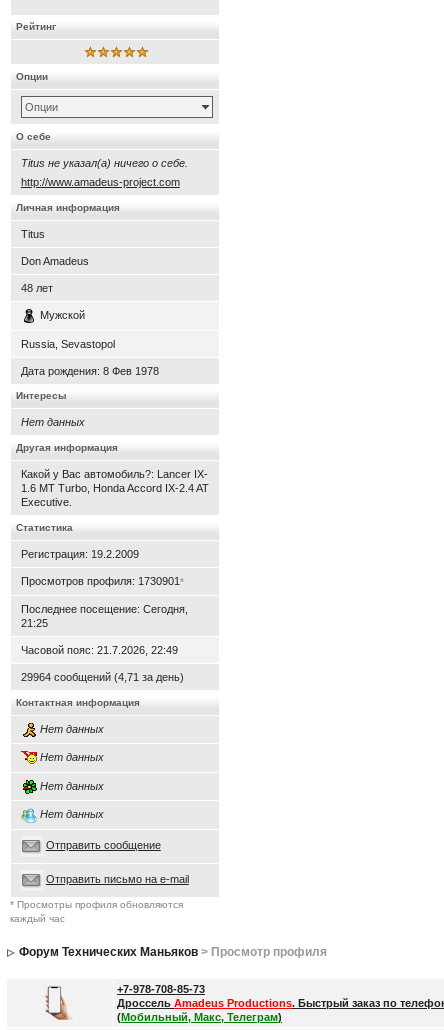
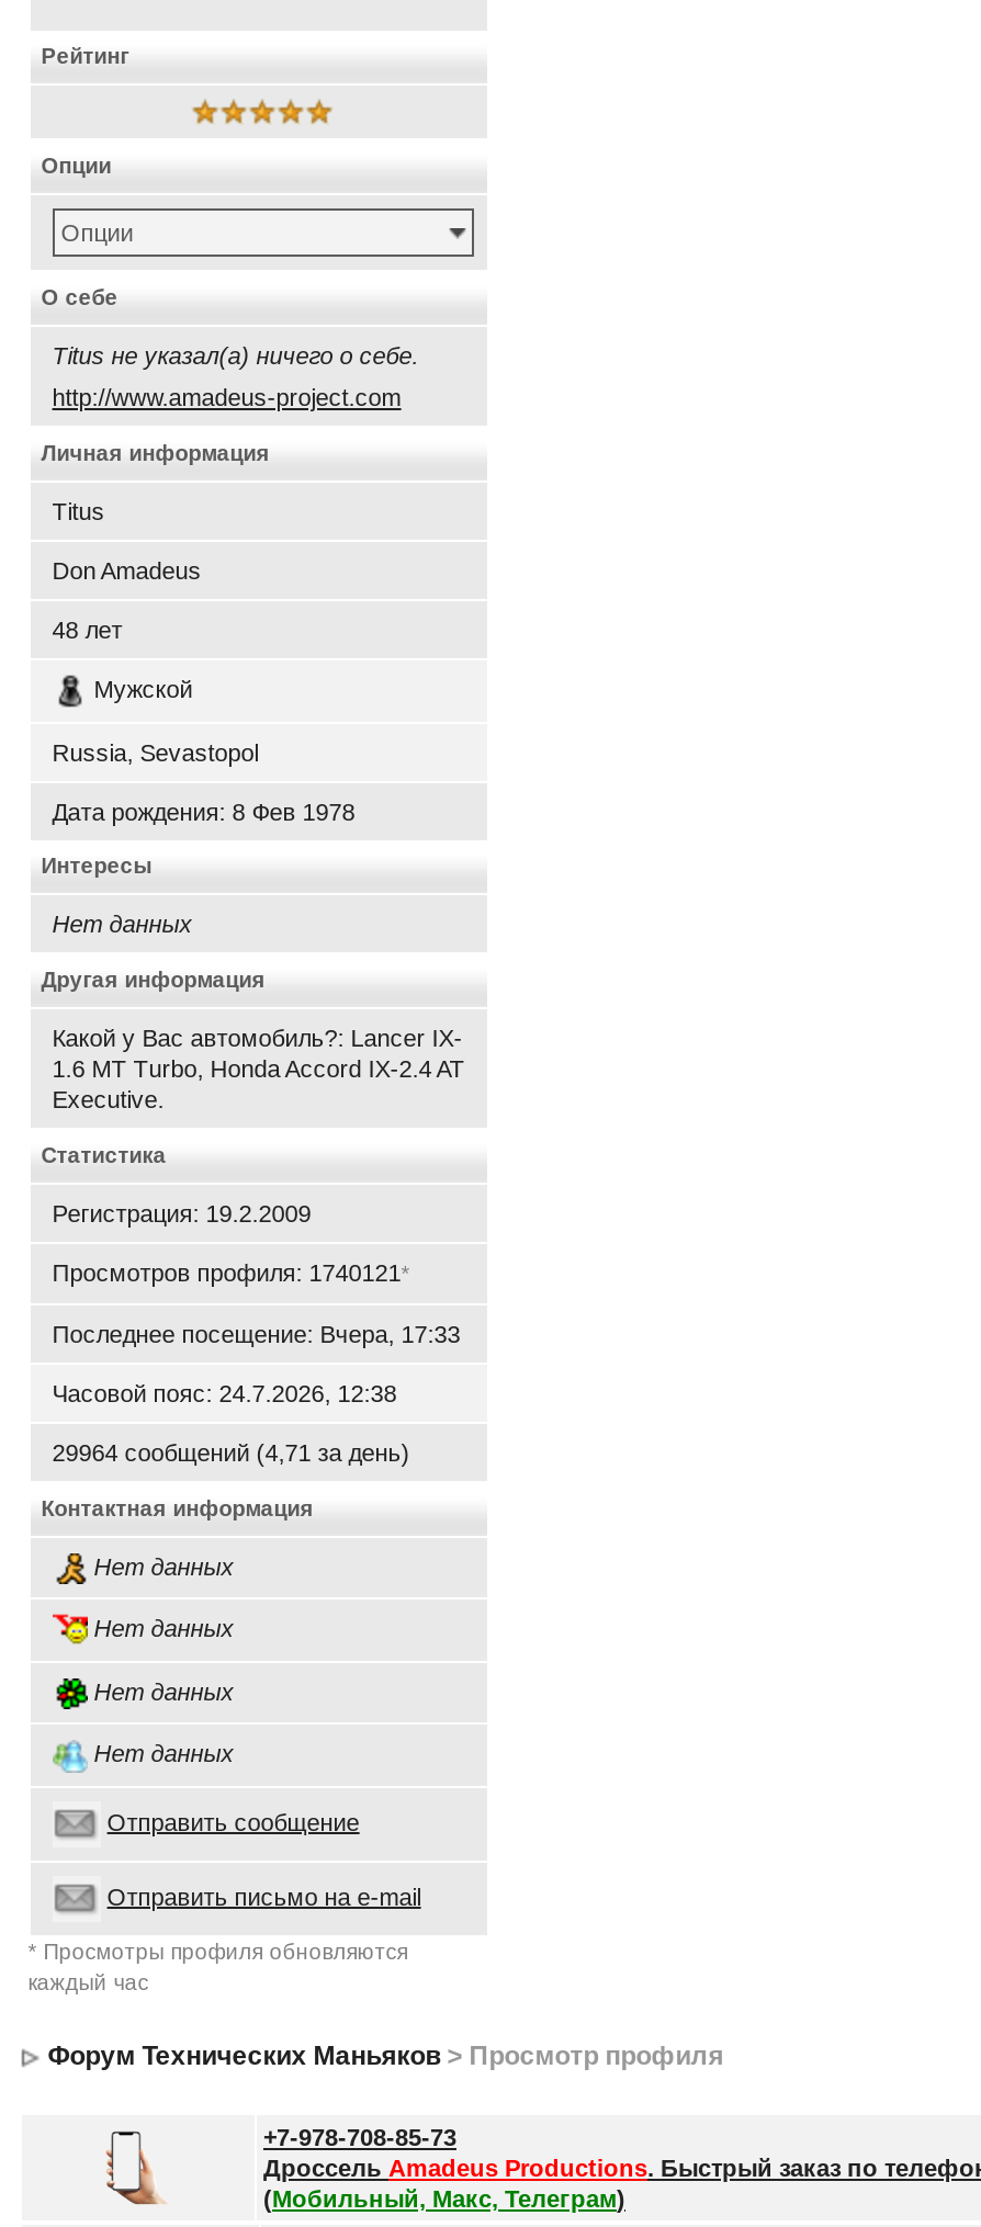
[21,575,184,587] Просмотров профиля: 1730901* -> [52,1259,410,1286] Просмотров профиля: 1740121*
[21,603,188,629] Последнее посещение: Сегодня, | 21:25 -> [52,1321,460,1347] Последнее посещение: Вчера, 17:33
[21,644,178,656] Часовой пояс: 21.7.2026, 22:49 -> [52,1380,397,1406] Часовой пояс: 24.7.2026, 12:38

